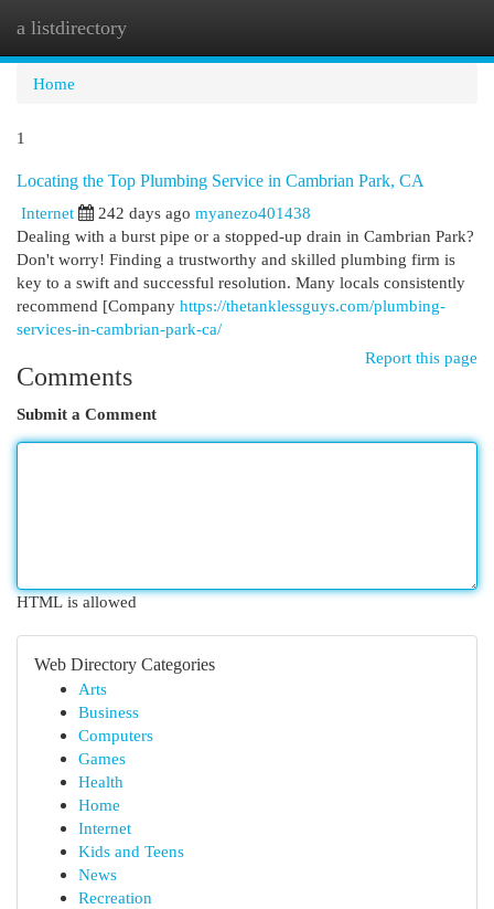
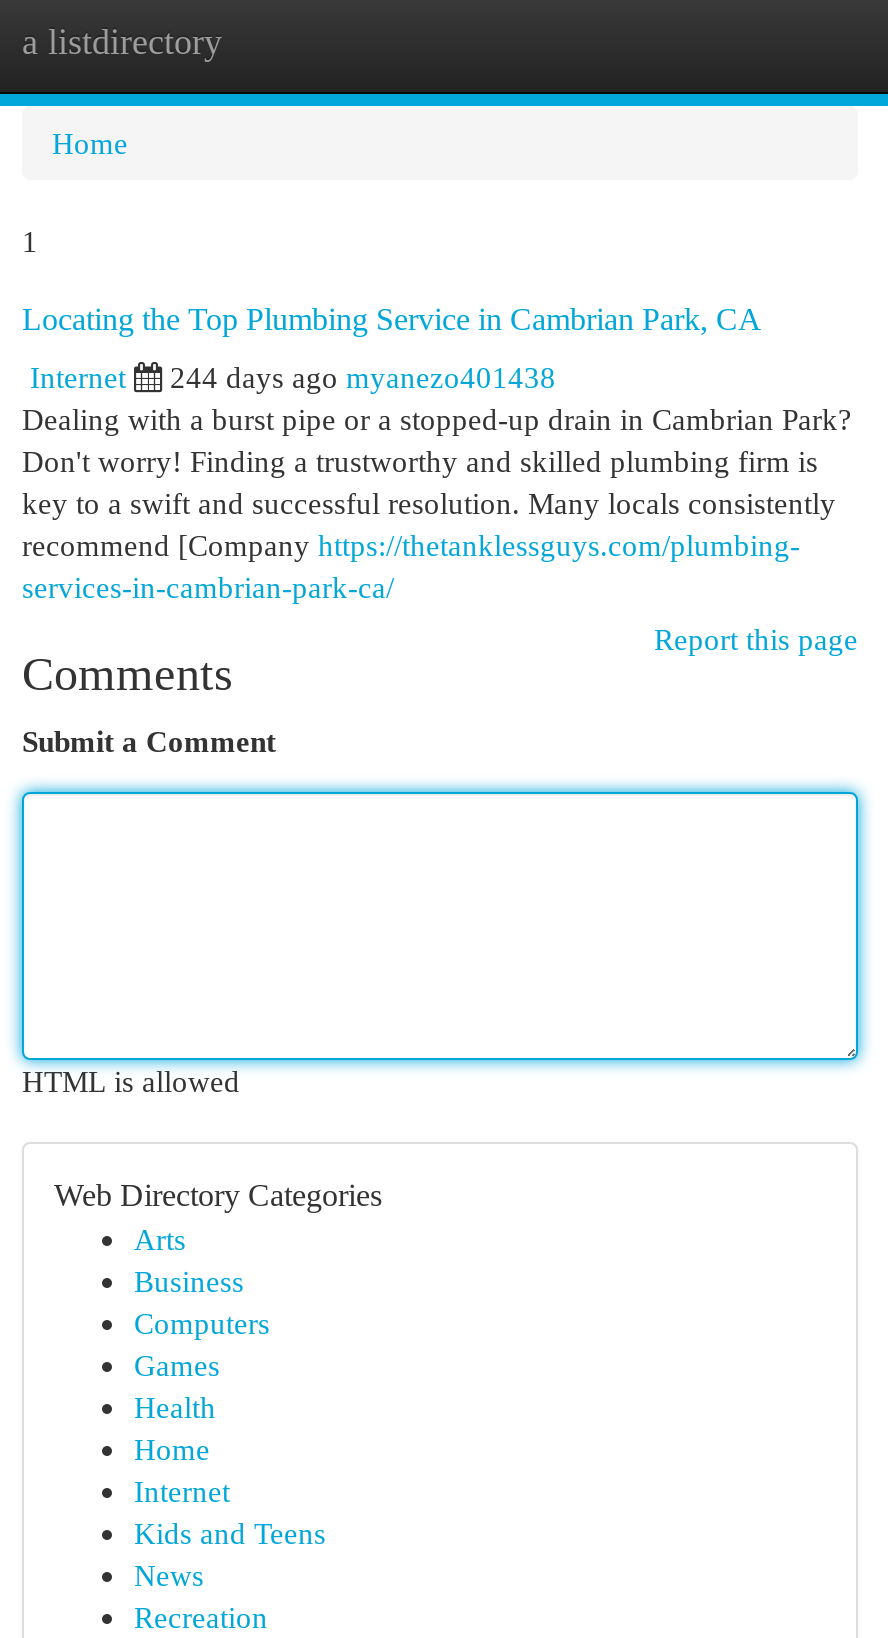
[98,203,311,222] 242 days ago myanezo401438 -> [170,360,556,394] 244 days ago myanezo401438

